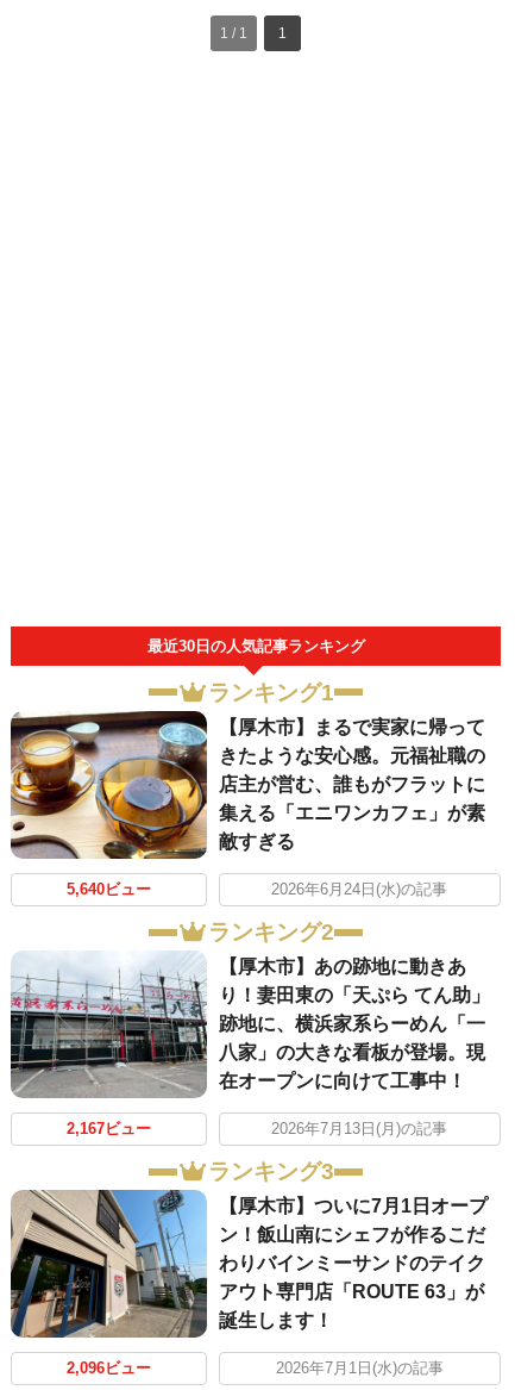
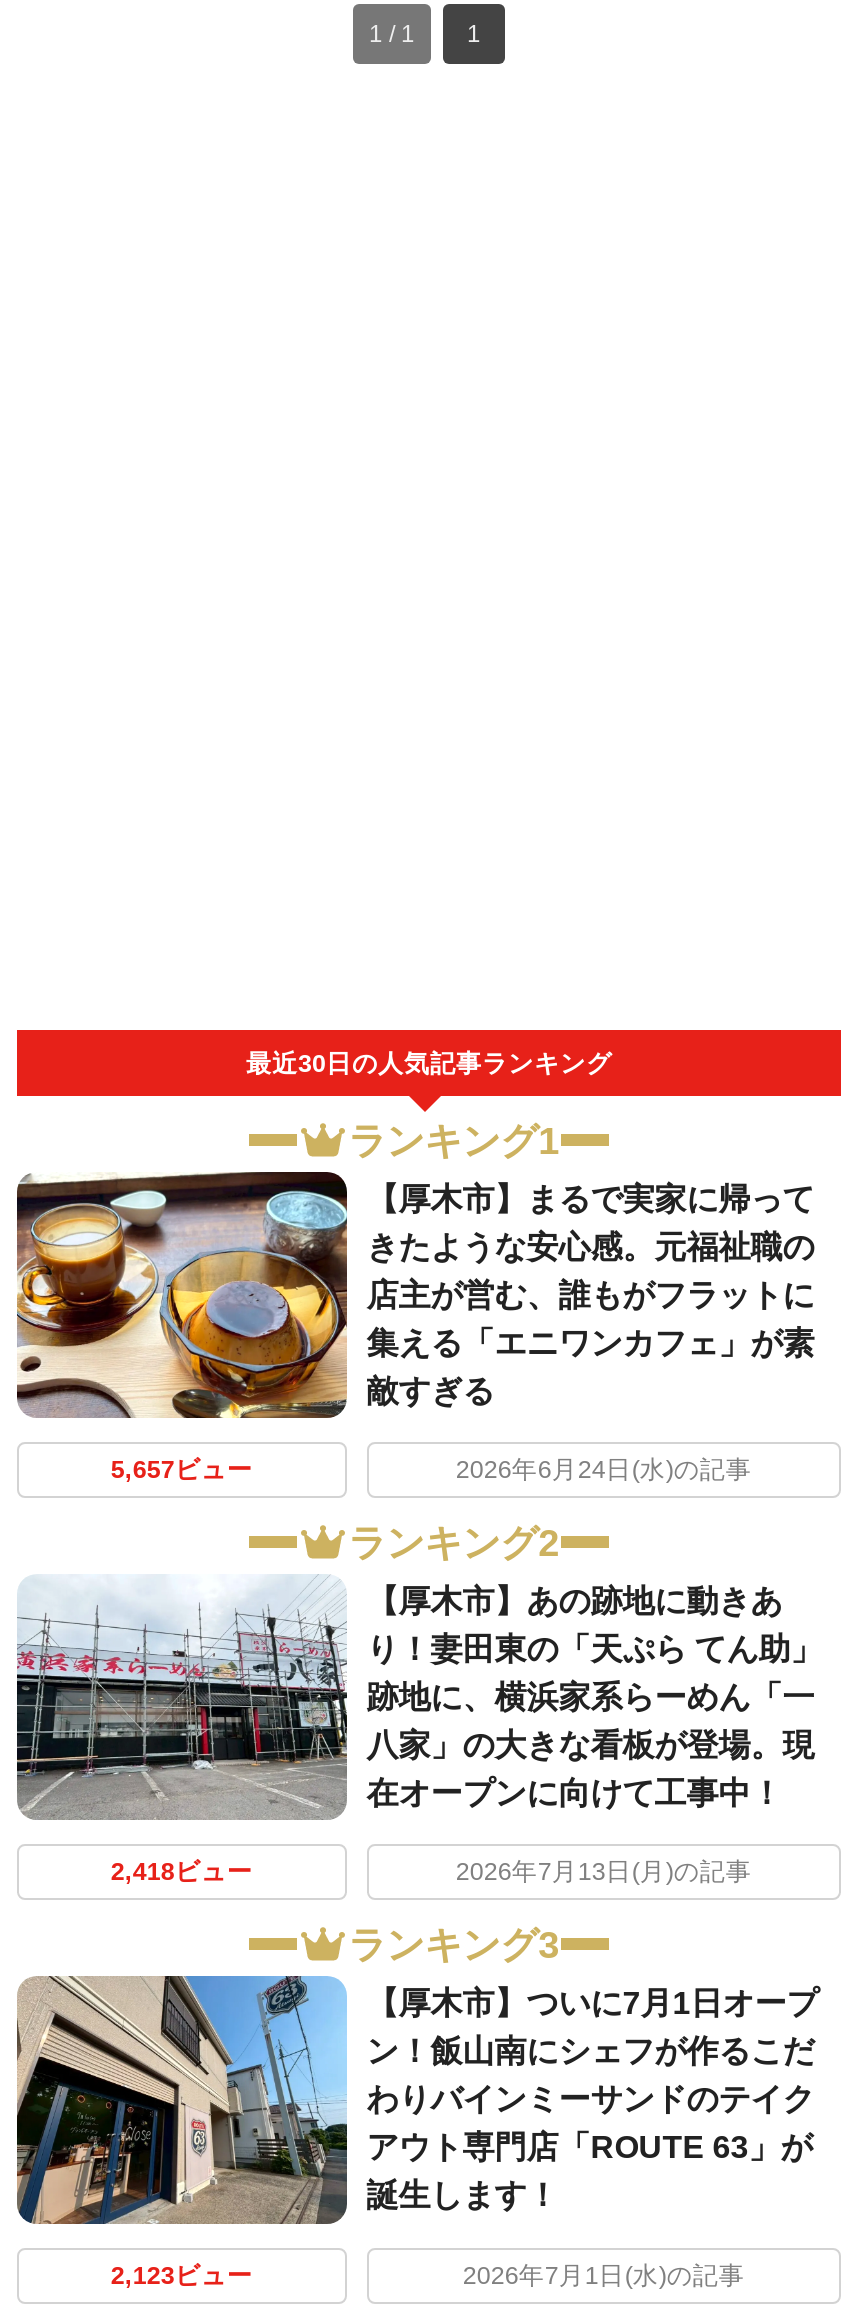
[66,881,151,898] 5,640ビュー -> [111,1457,253,1485] 5,657ビュー
[66,1121,151,1137] 2,167ビュー -> [111,1859,253,1887] 2,418ビュー
[66,1360,151,1377] 2,096ビュー -> [111,2261,253,2289] 2,123ビュー

